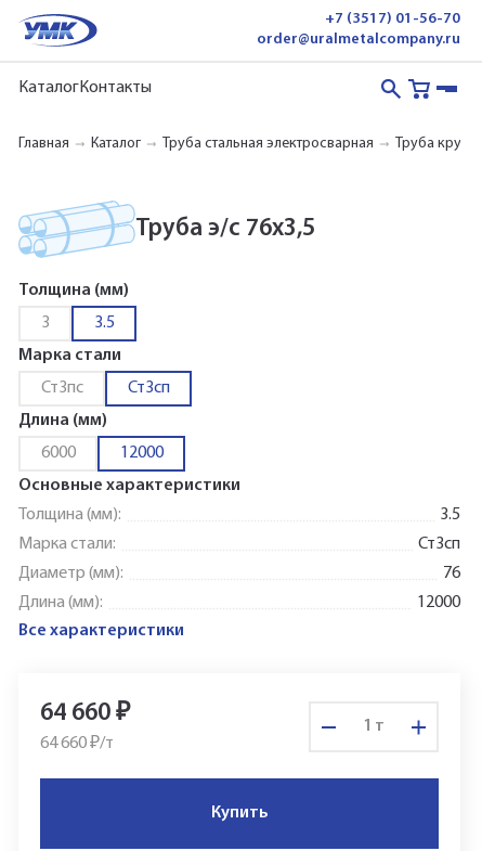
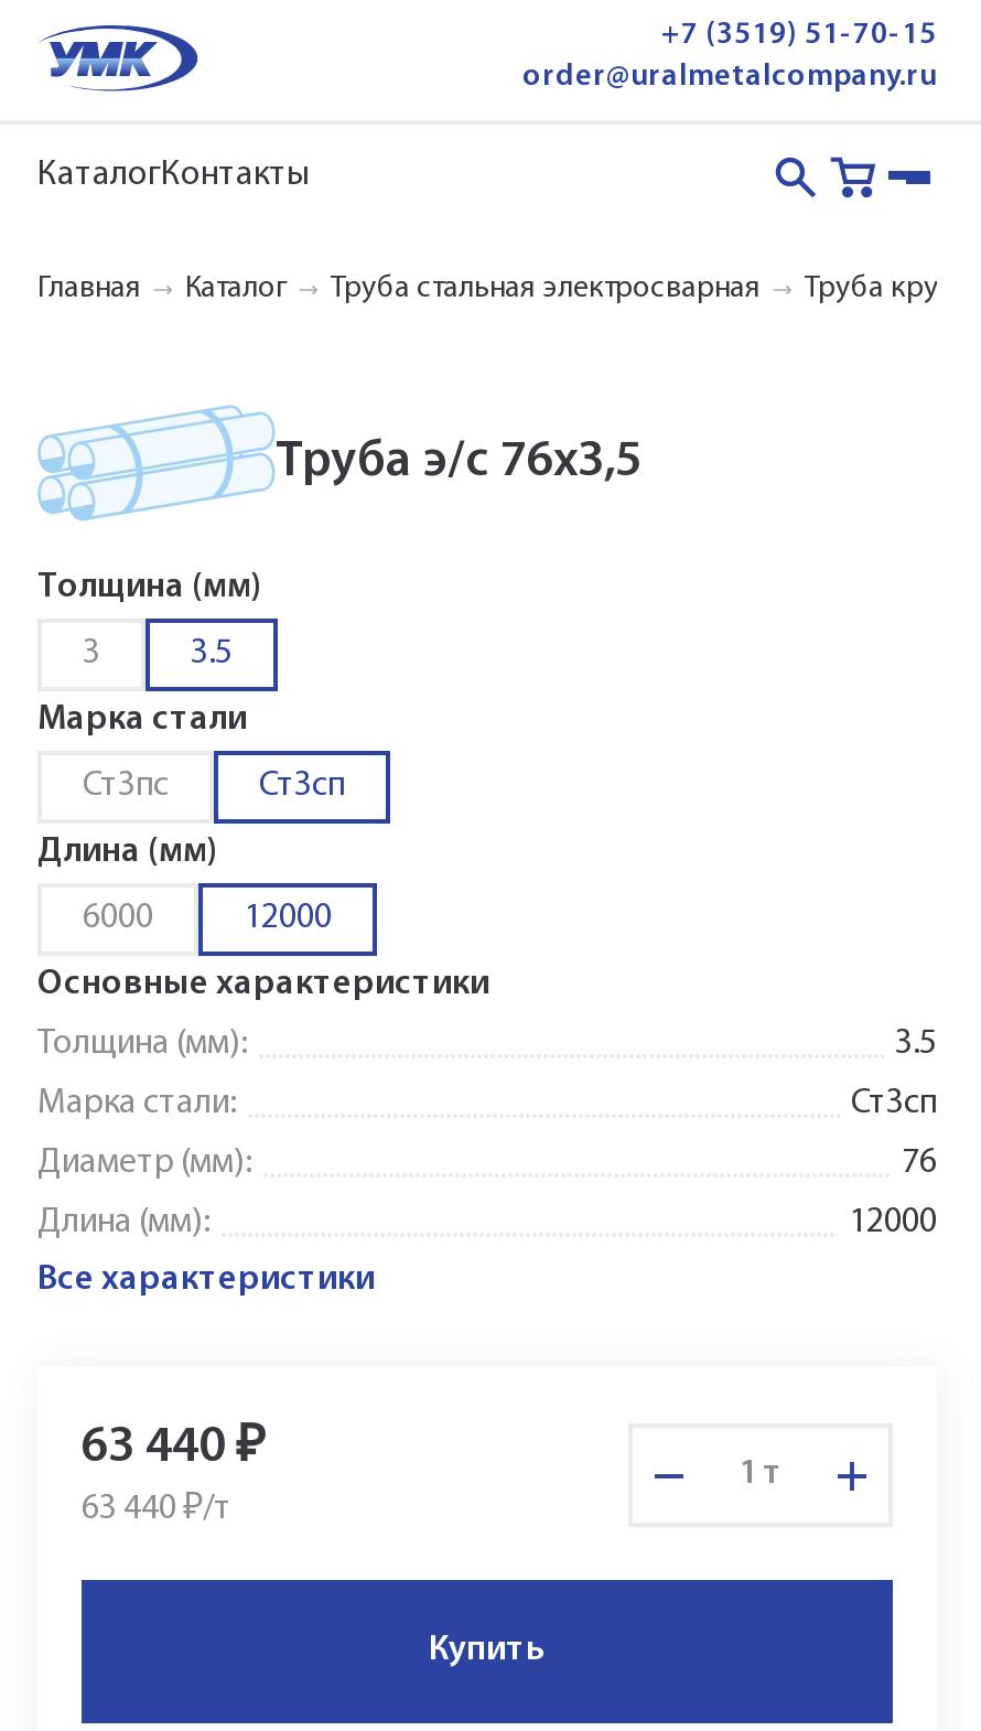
[325,11,460,27] +7 (3517) 01-56-70 -> [661,19,937,52] +7 (3519) 51-70-15
[40,702,130,726] 64 660 ₽ -> [82,1424,265,1474] 63 440 ₽
[40,735,114,752] 64 660 ₽/т -> [82,1492,231,1527] 63 440 ₽/т

